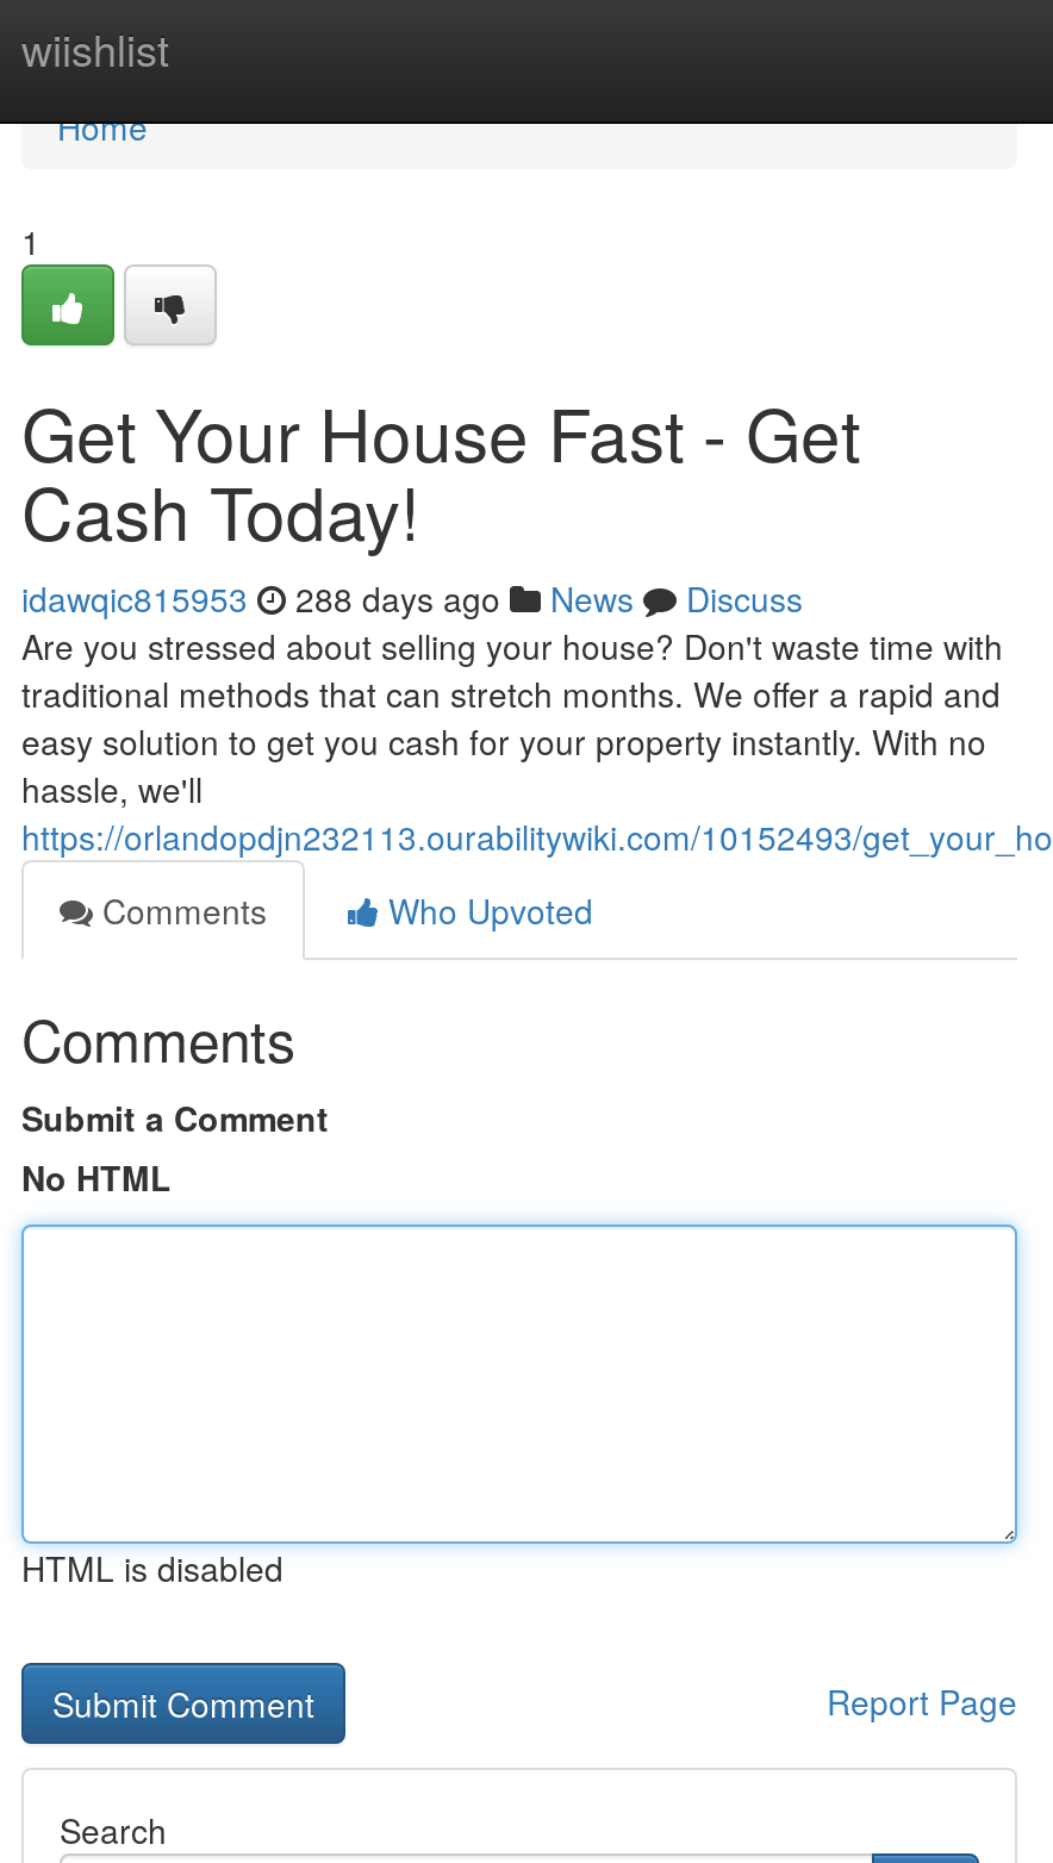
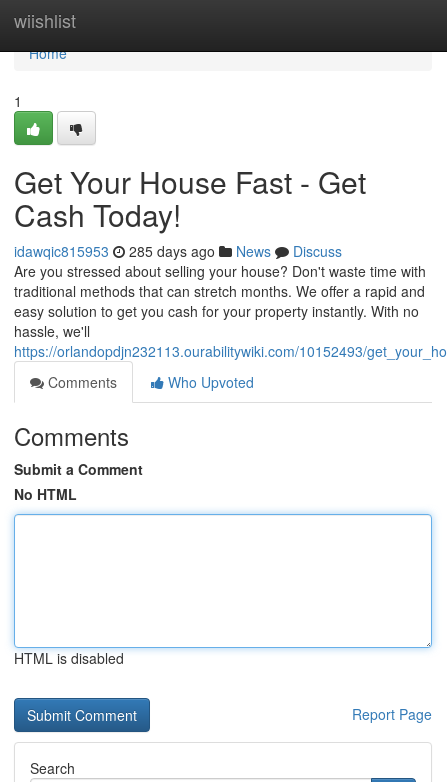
[21,574,803,622] idawqic815953 288 days ago News Discuss -> [14,241,342,261] idawqic815953 285 days ago News Discuss

